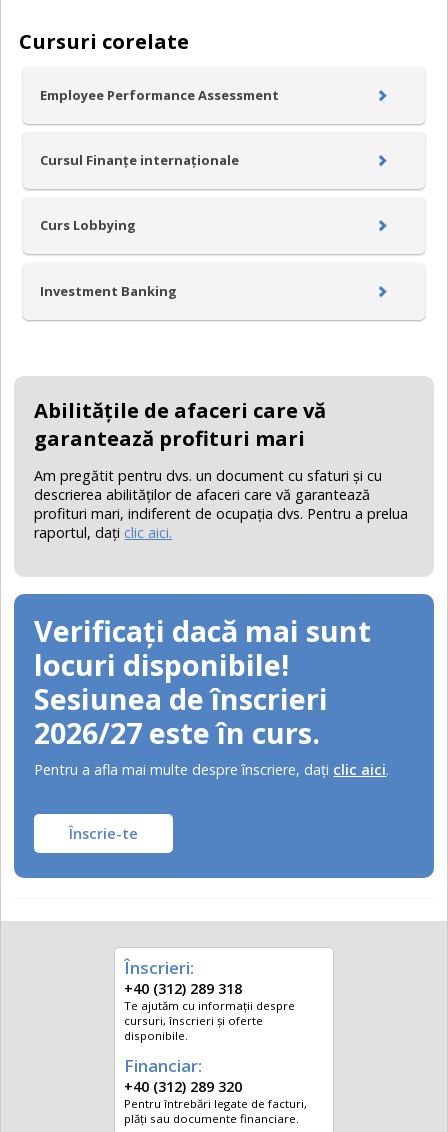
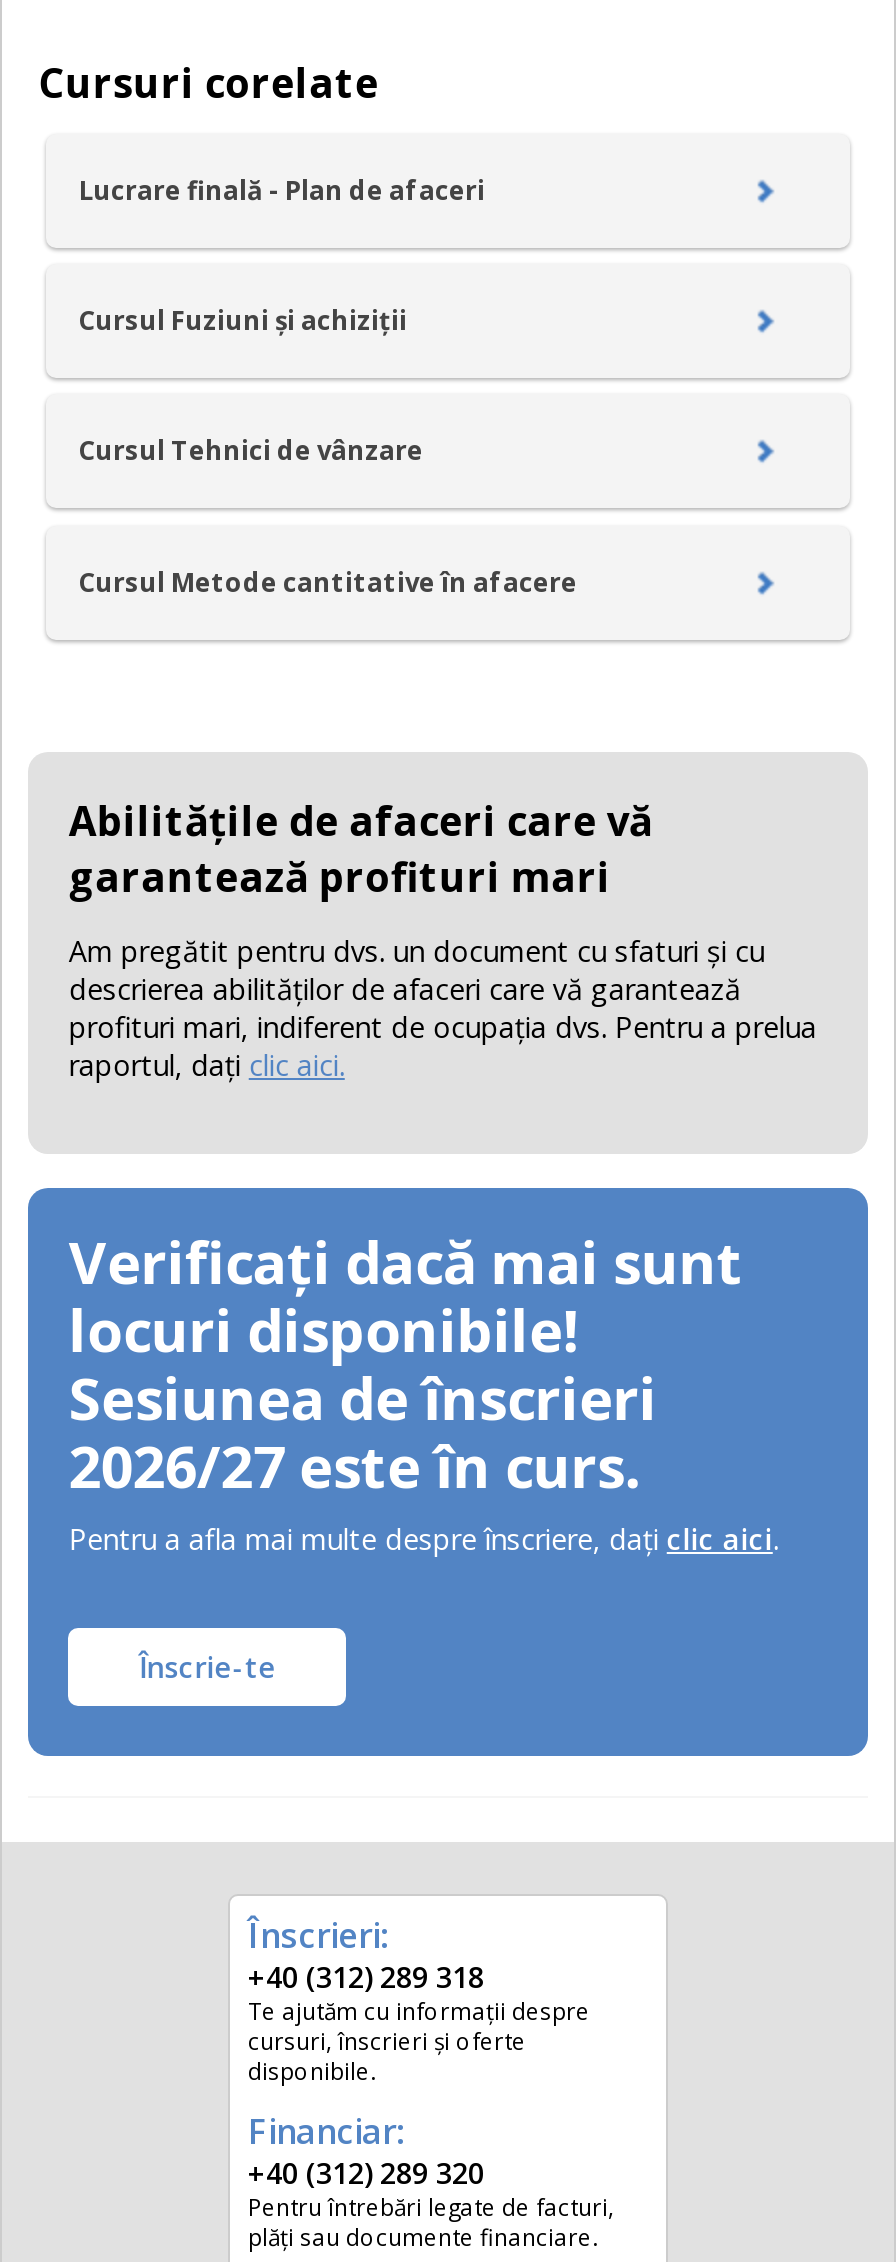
[39,86,278,104] Employee Performance Assessment -> [79,172,485,208] Lucrare finală - Plan de afaceri
[39,151,238,169] Cursul Finanțe internaționale -> [79,302,407,338] Cursul Fuziuni și achiziții
[39,216,135,234] Curs Lobbying -> [79,433,423,469] Cursul Tehnici de vânzare
[39,282,176,300] Investment Banking -> [79,563,577,599] Cursul Metode cantitative în afacere

